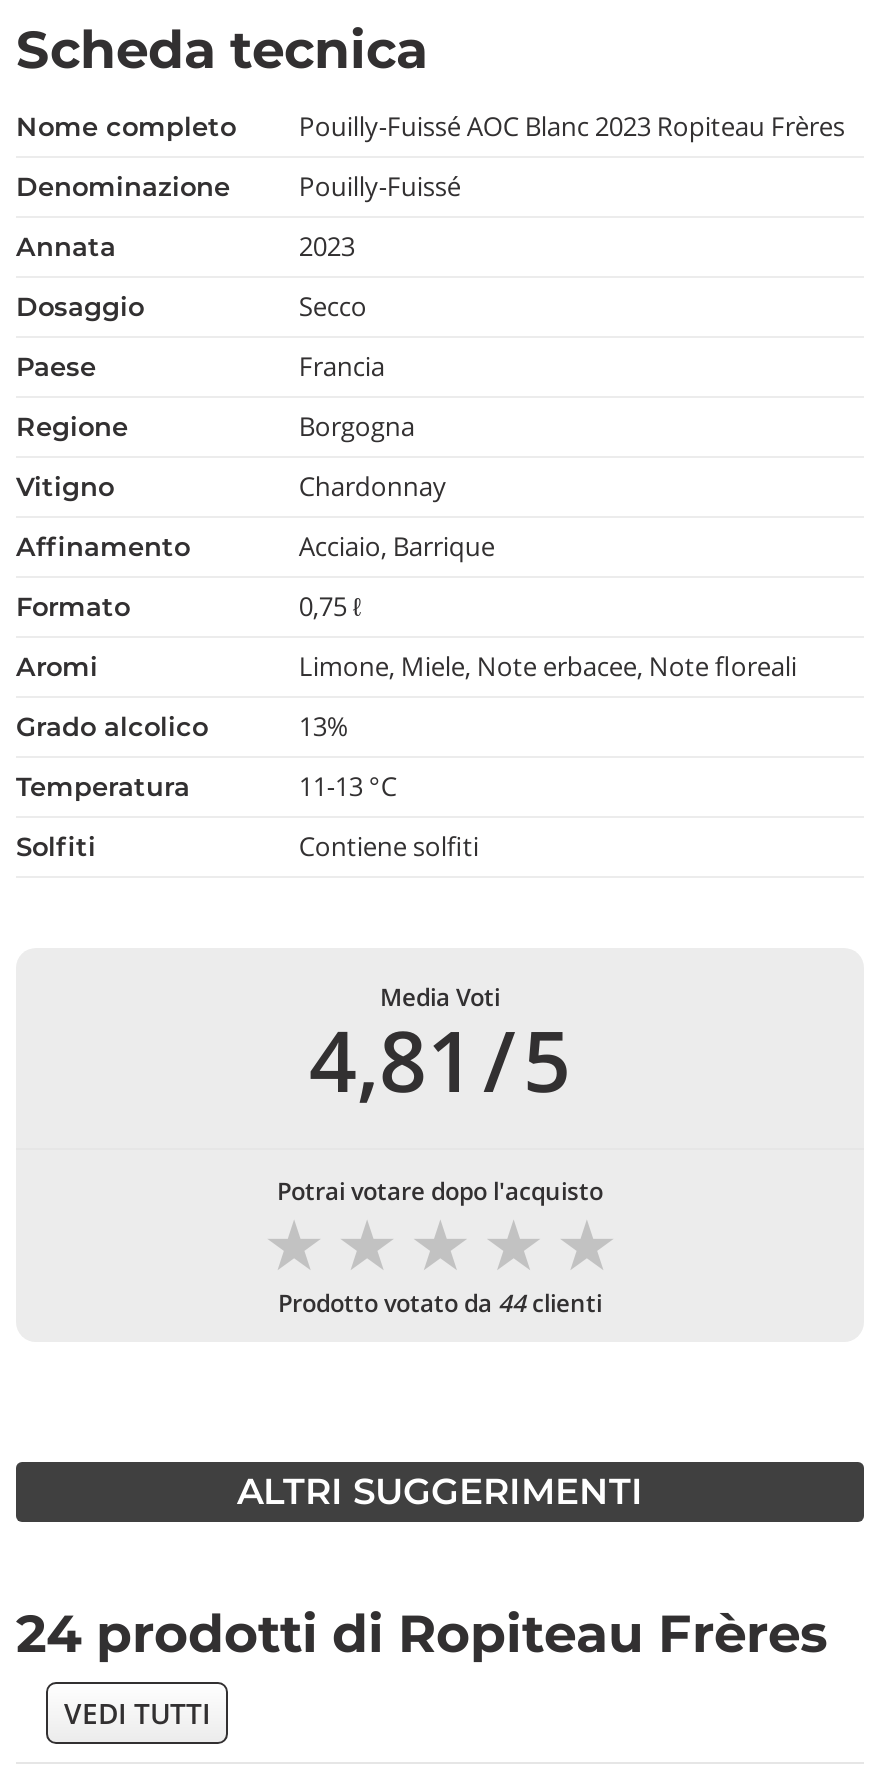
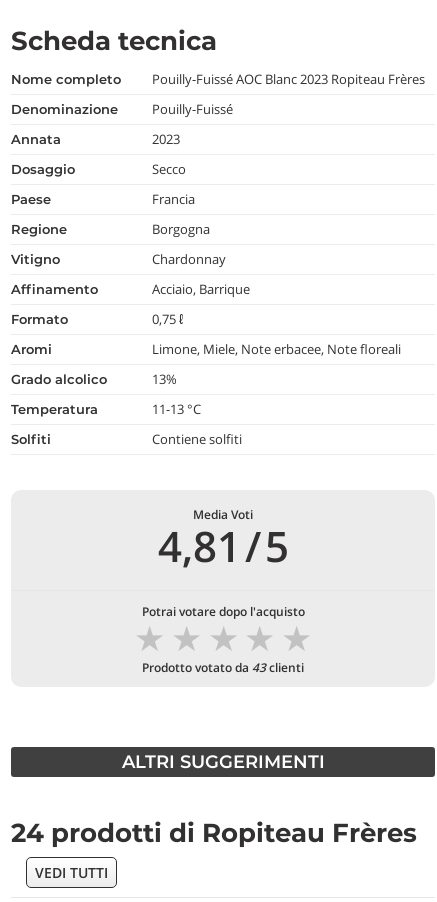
[278,1286,602,1320] Prodotto votato da 44 clienti -> [142,659,304,676] Prodotto votato da 43 clienti

